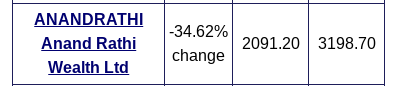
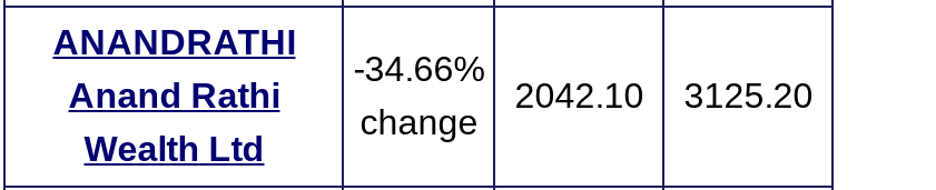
[169,23,228,40] -34.62% -> [353,51,485,88] -34.66%
[242,35,376,52] 2091.20 | 3198.70 -> [515,77,813,115] 2042.10 | 3125.20

